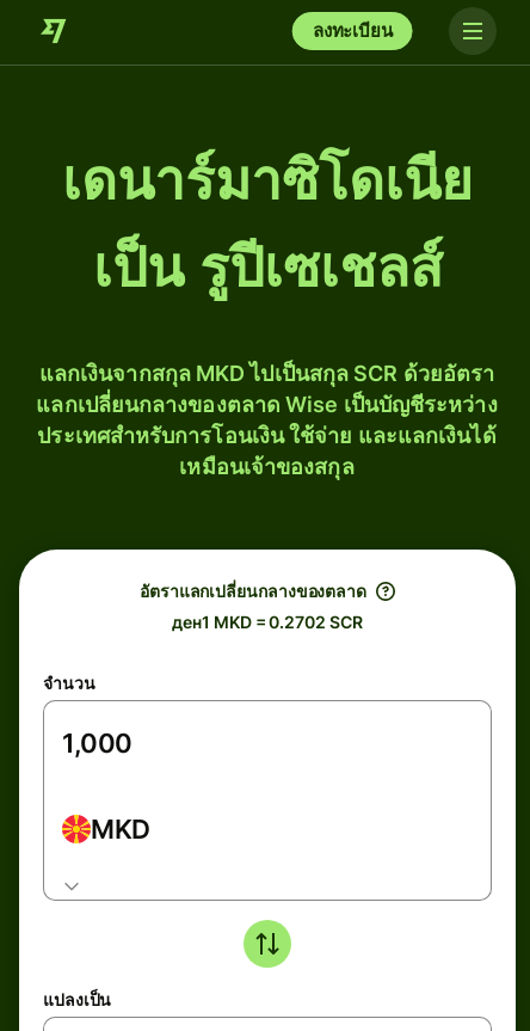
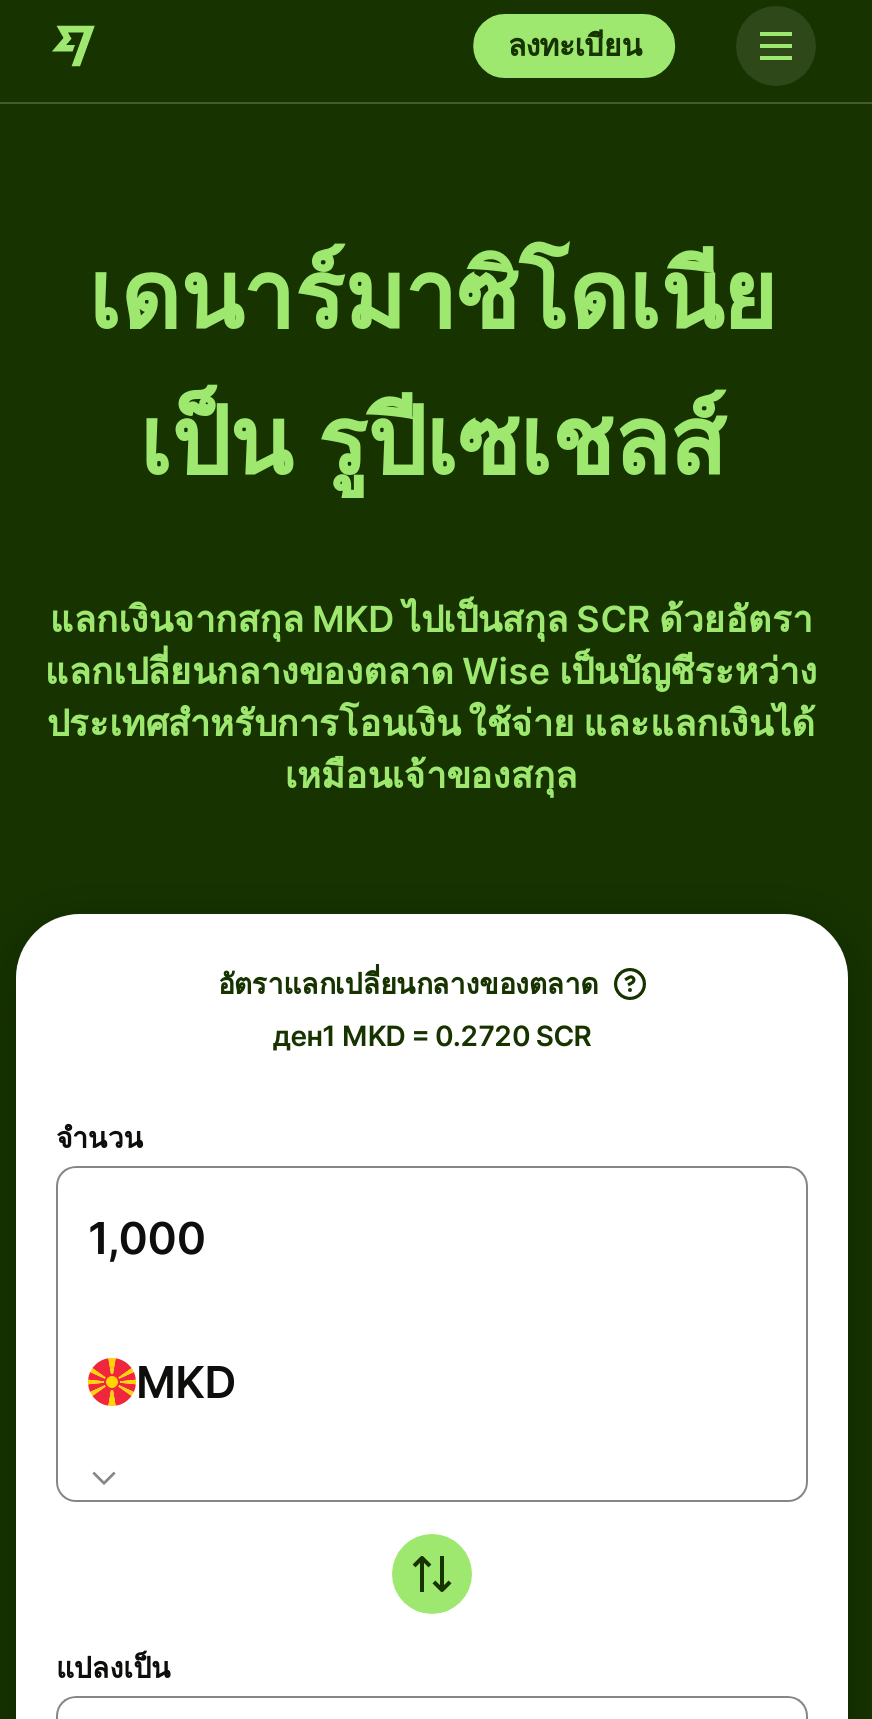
[172,612,362,632] ден1 MKD = 0.2702 SCR -> [273,1018,591,1052] ден1 MKD = 0.2720 SCR

